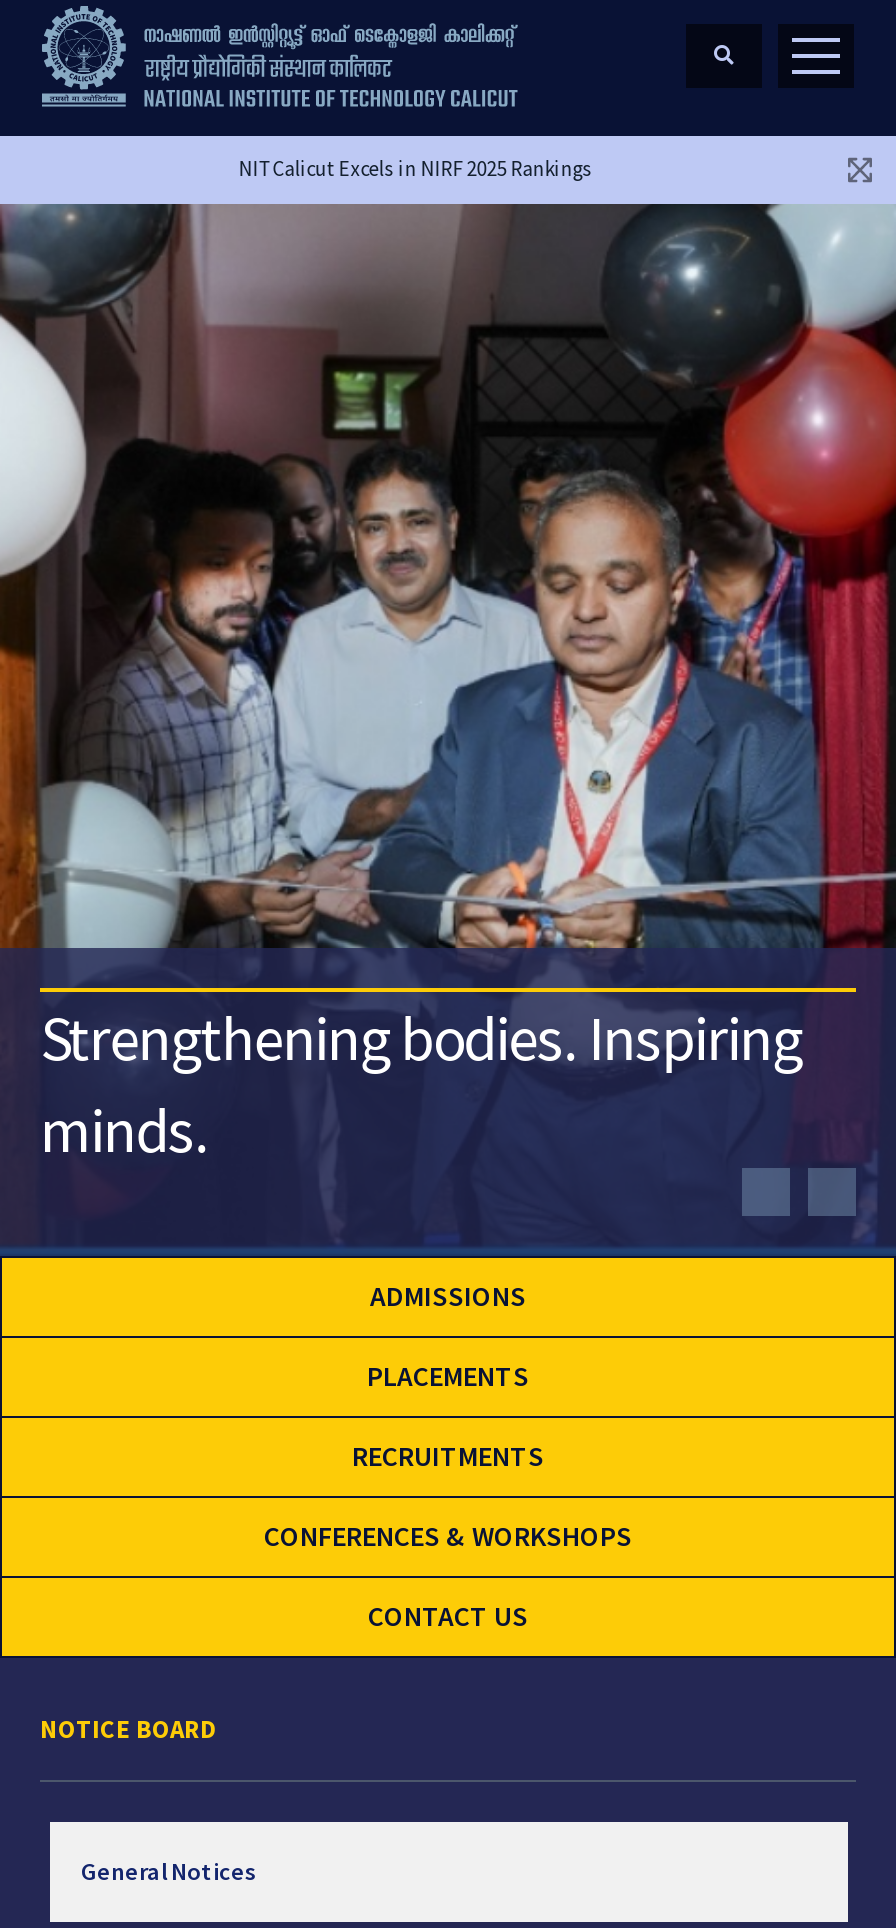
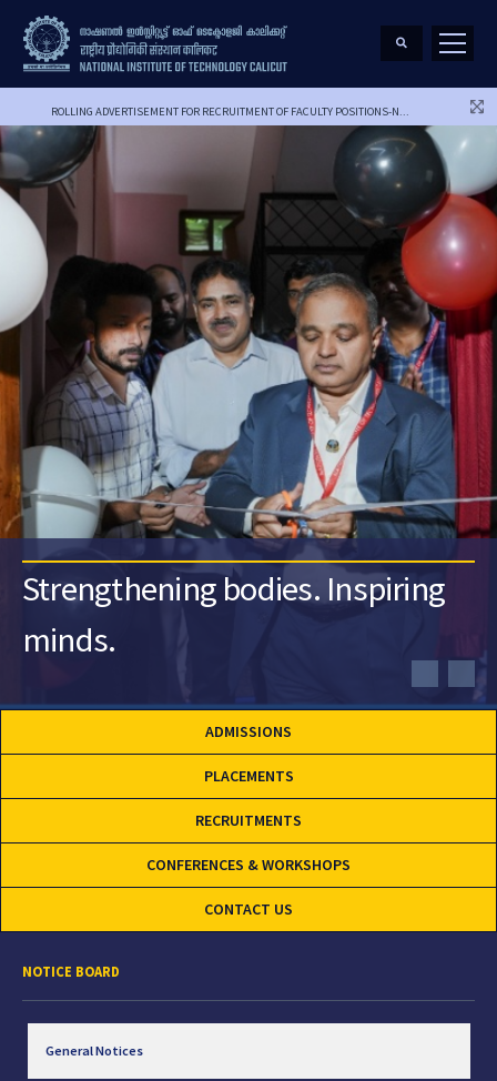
[238,157,592,183] NIT Calicut Excels in NIRF 2025 Rankings -> [51,99,410,114] ROLLING ADVERTISEMENT FOR RECRUITMENT OF FACULTY POSITIONS-N...

